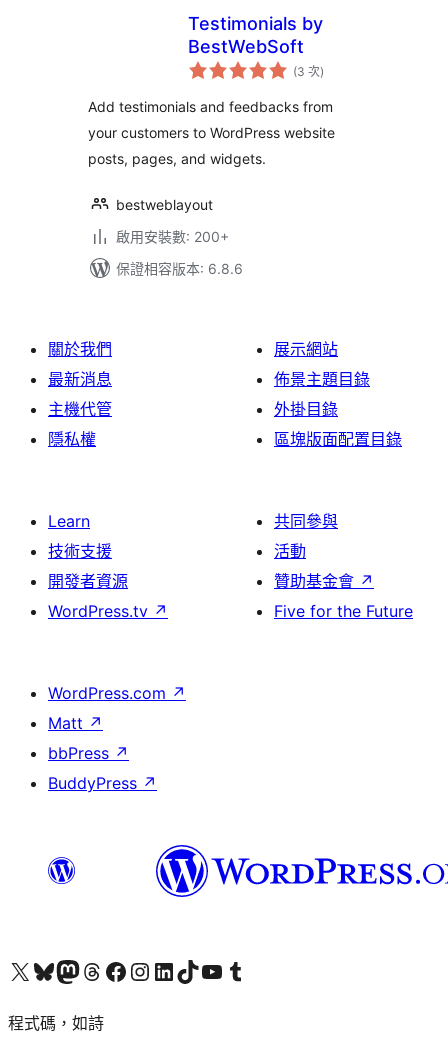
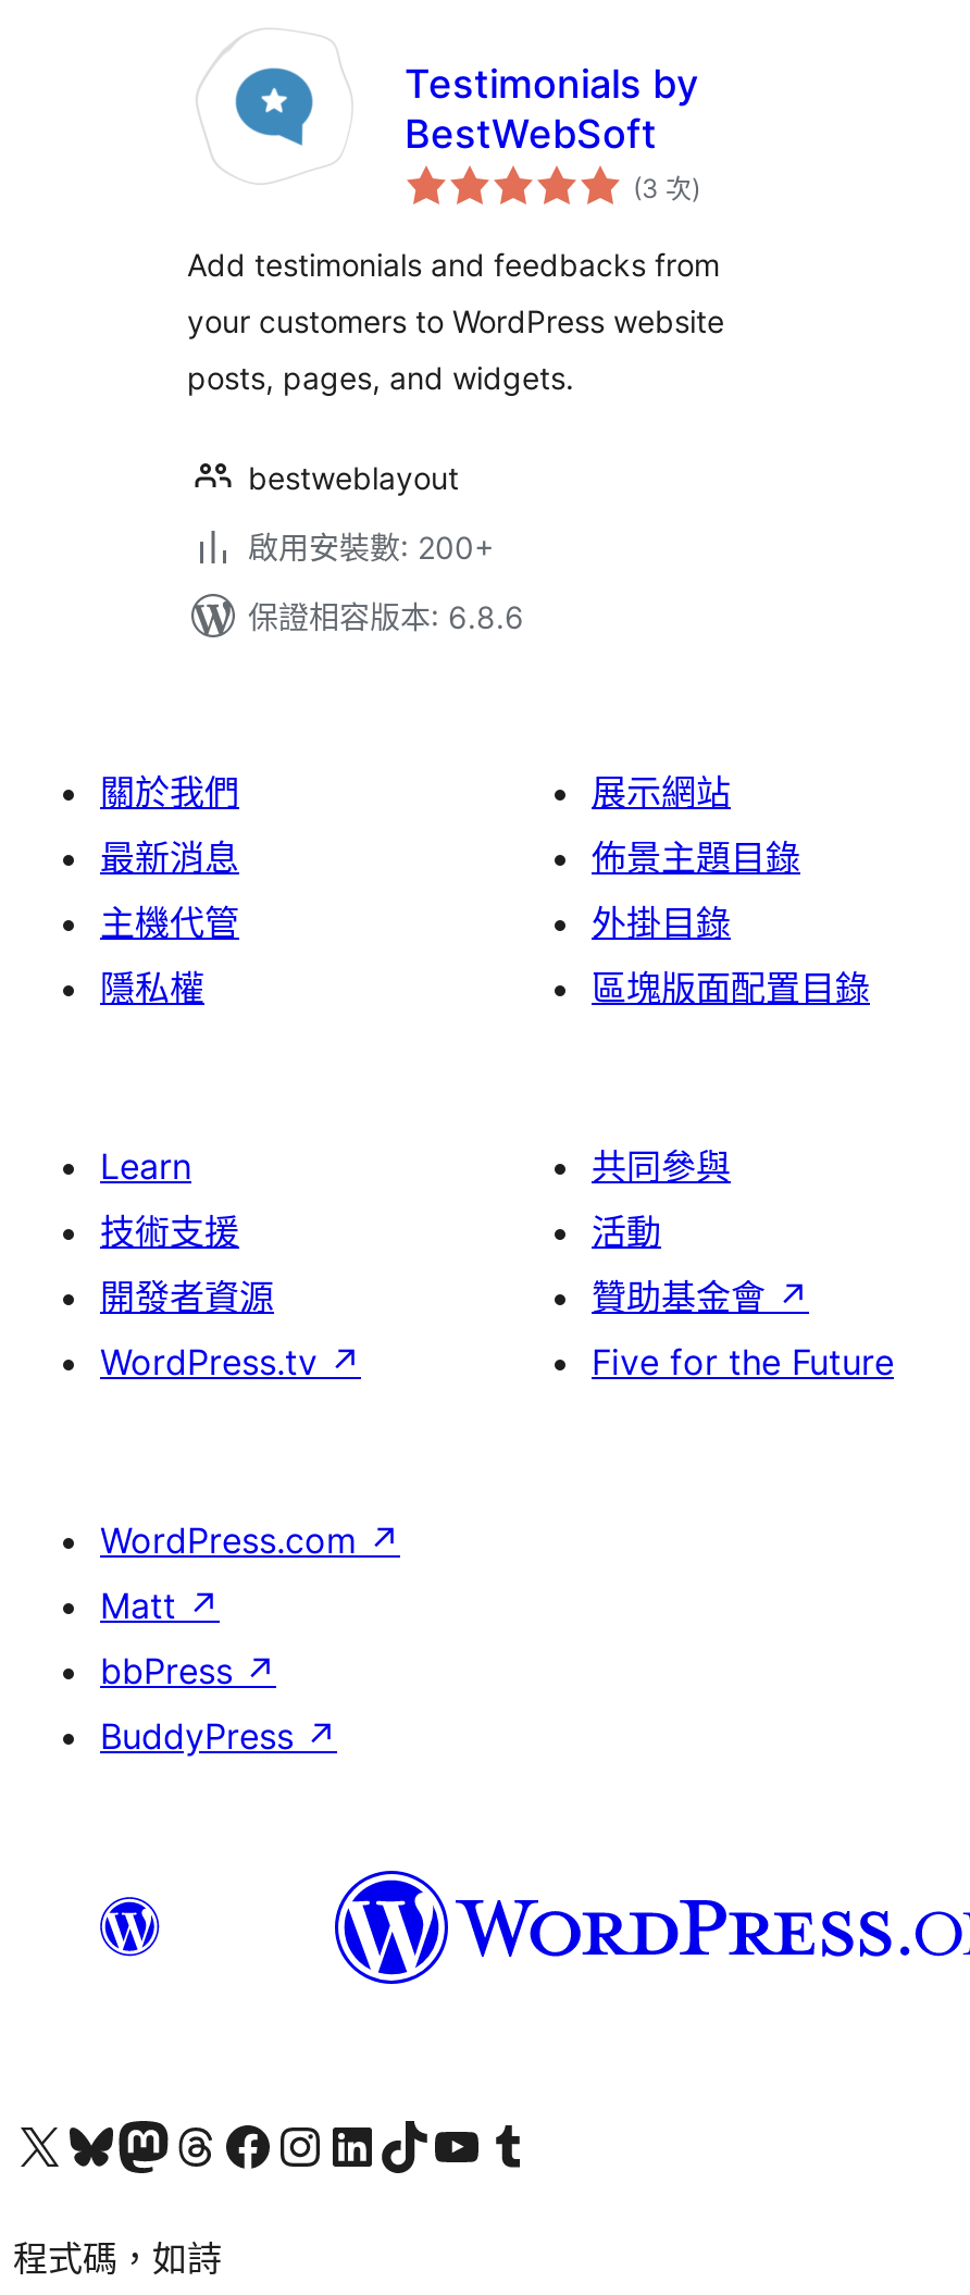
none -> [224,48,315,146] [image]

